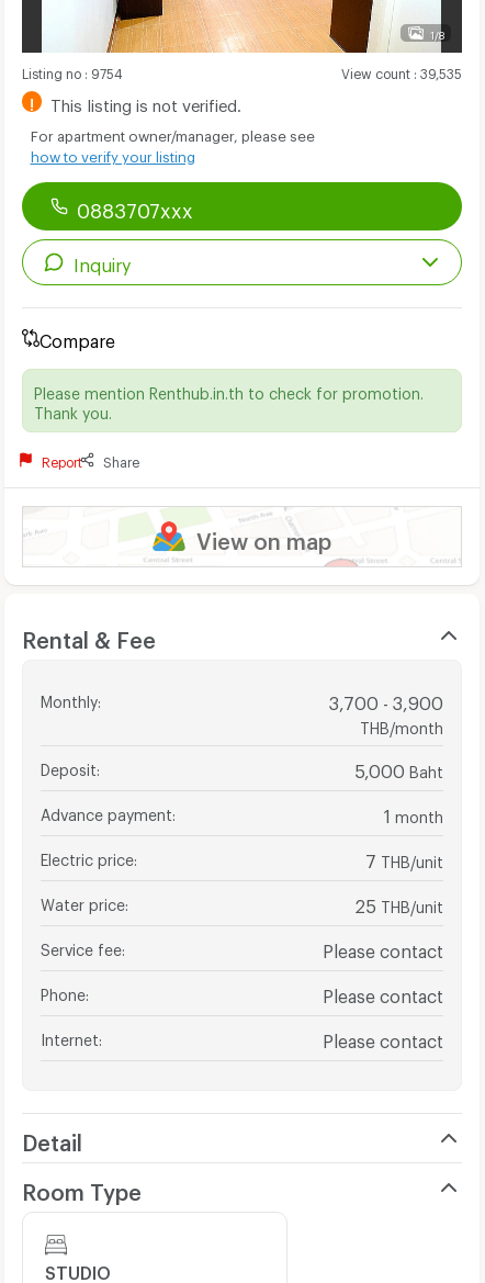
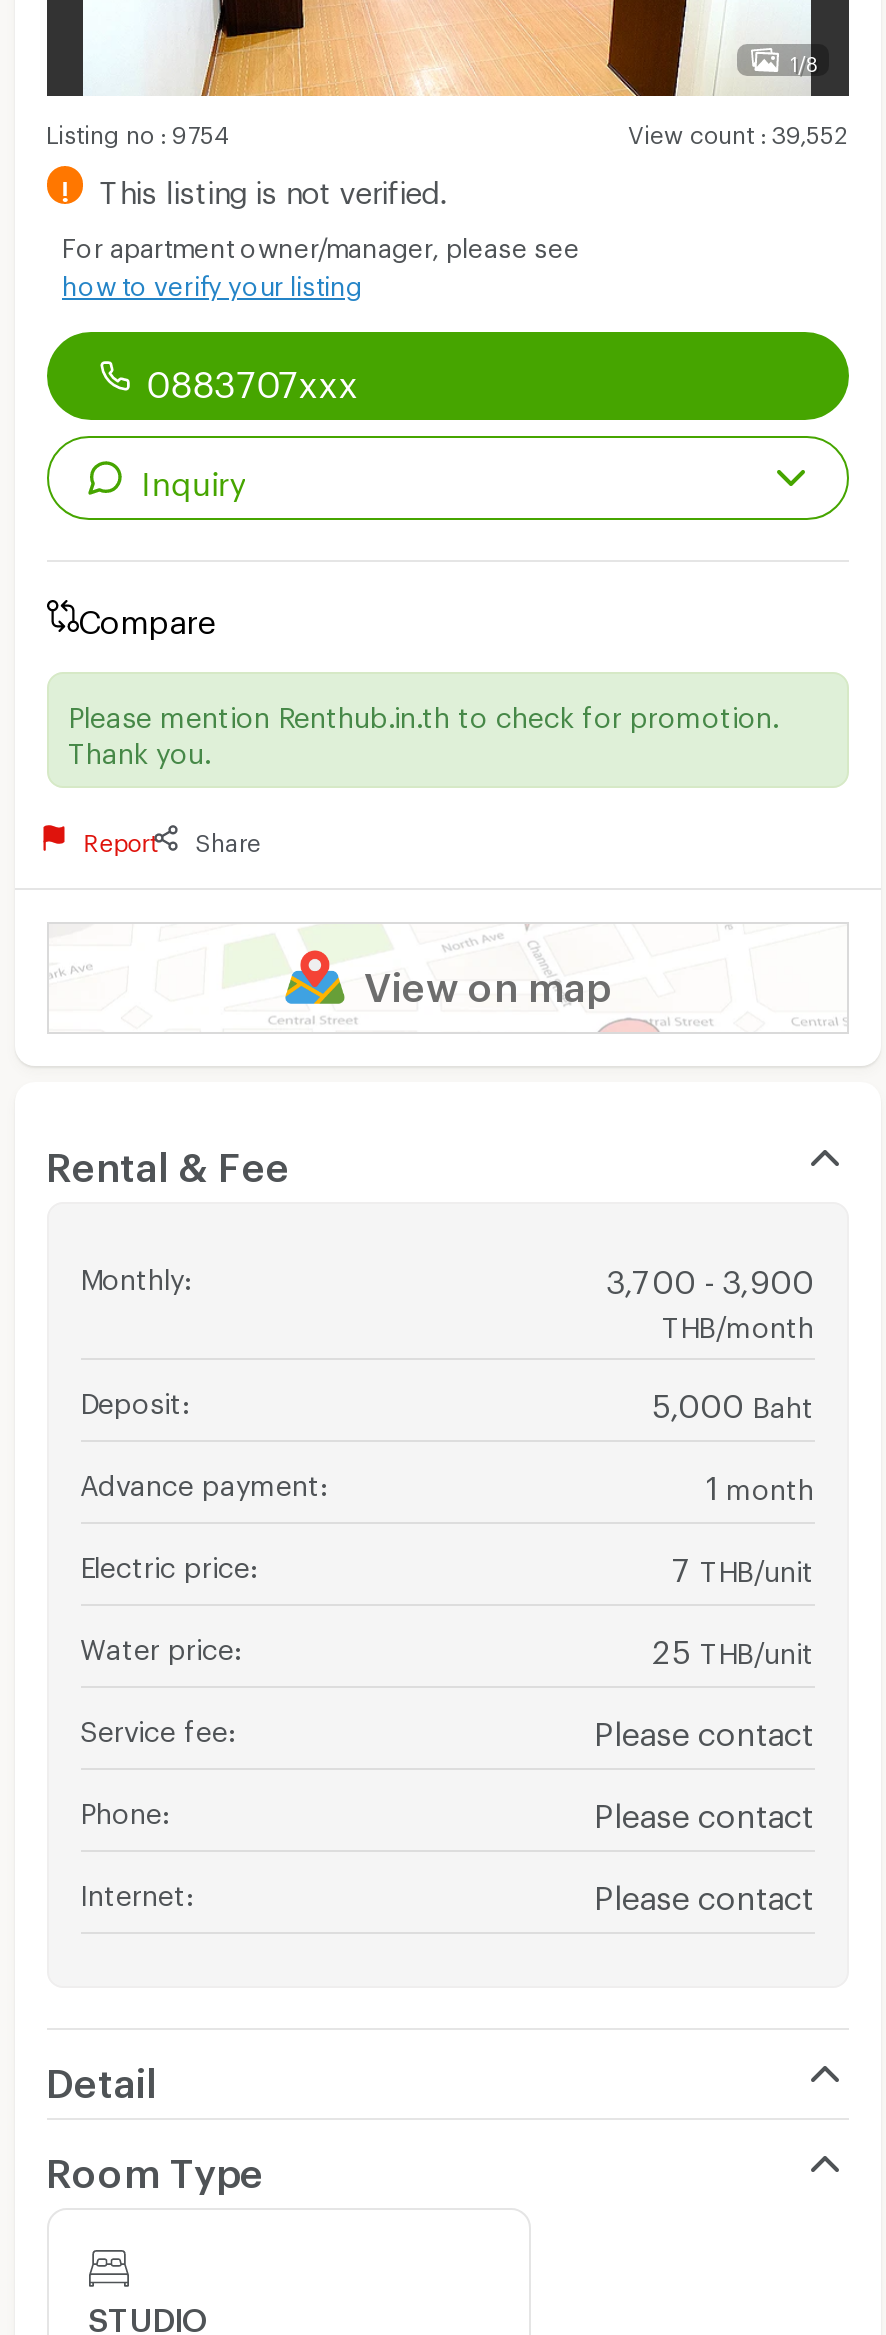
[341,65,461,76] View count: 39,535 -> [628,119,848,139] View count: 39,552

